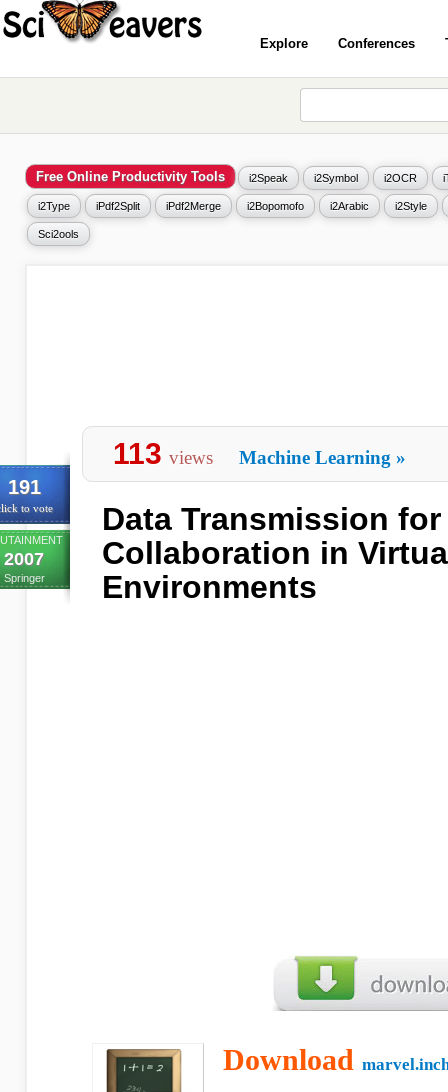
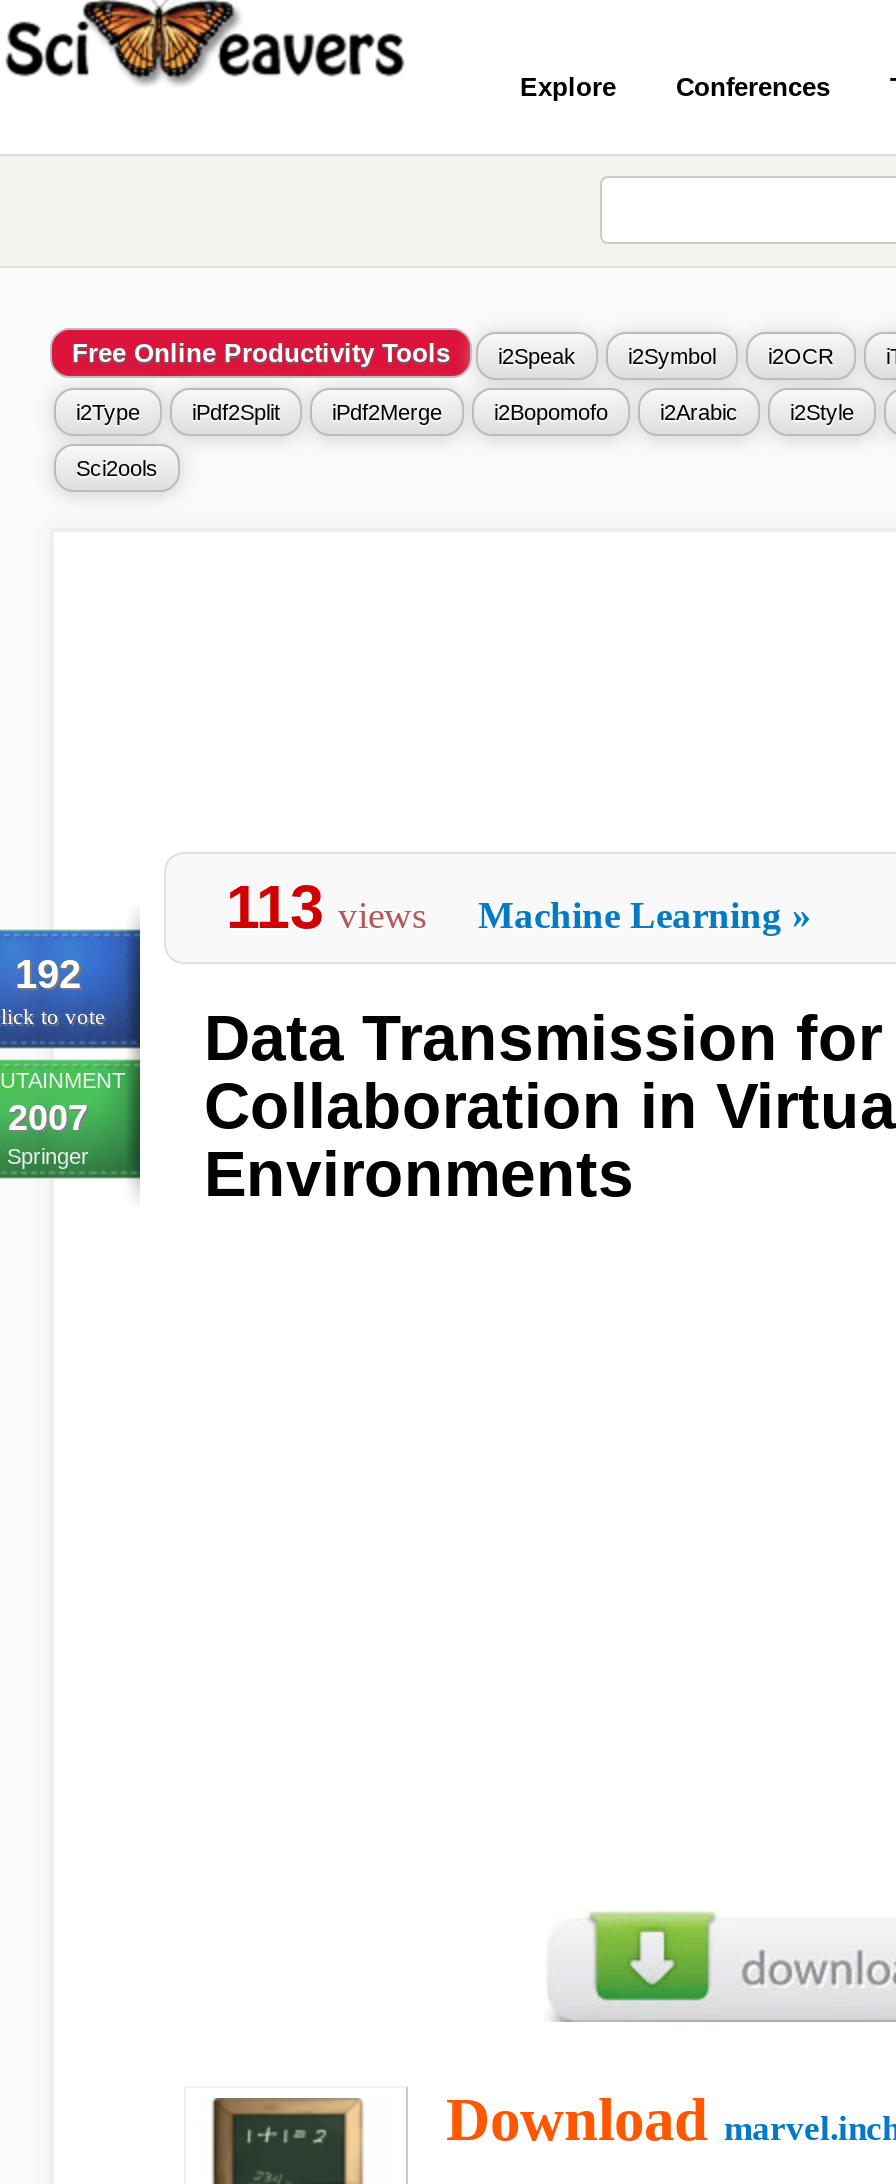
[7,476,40,498] 191 -> [15,952,81,996] 192

